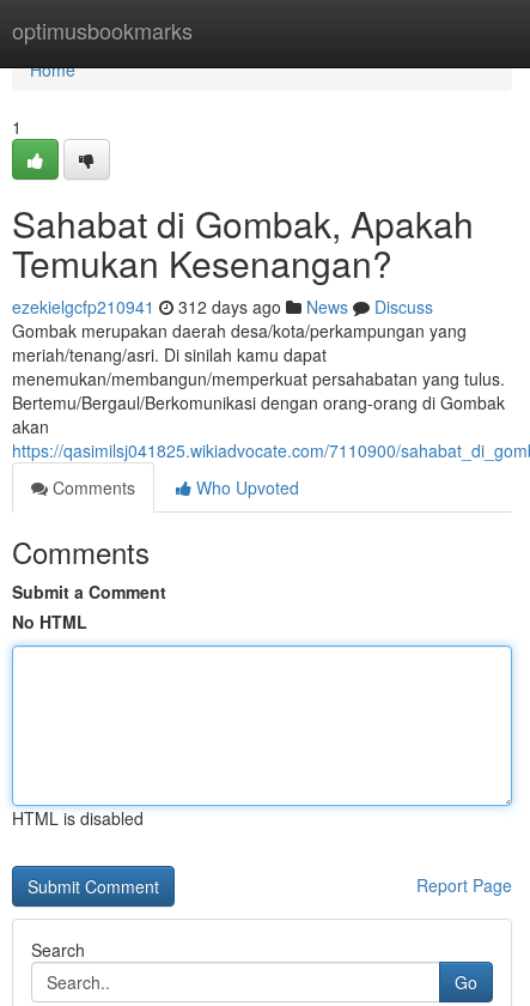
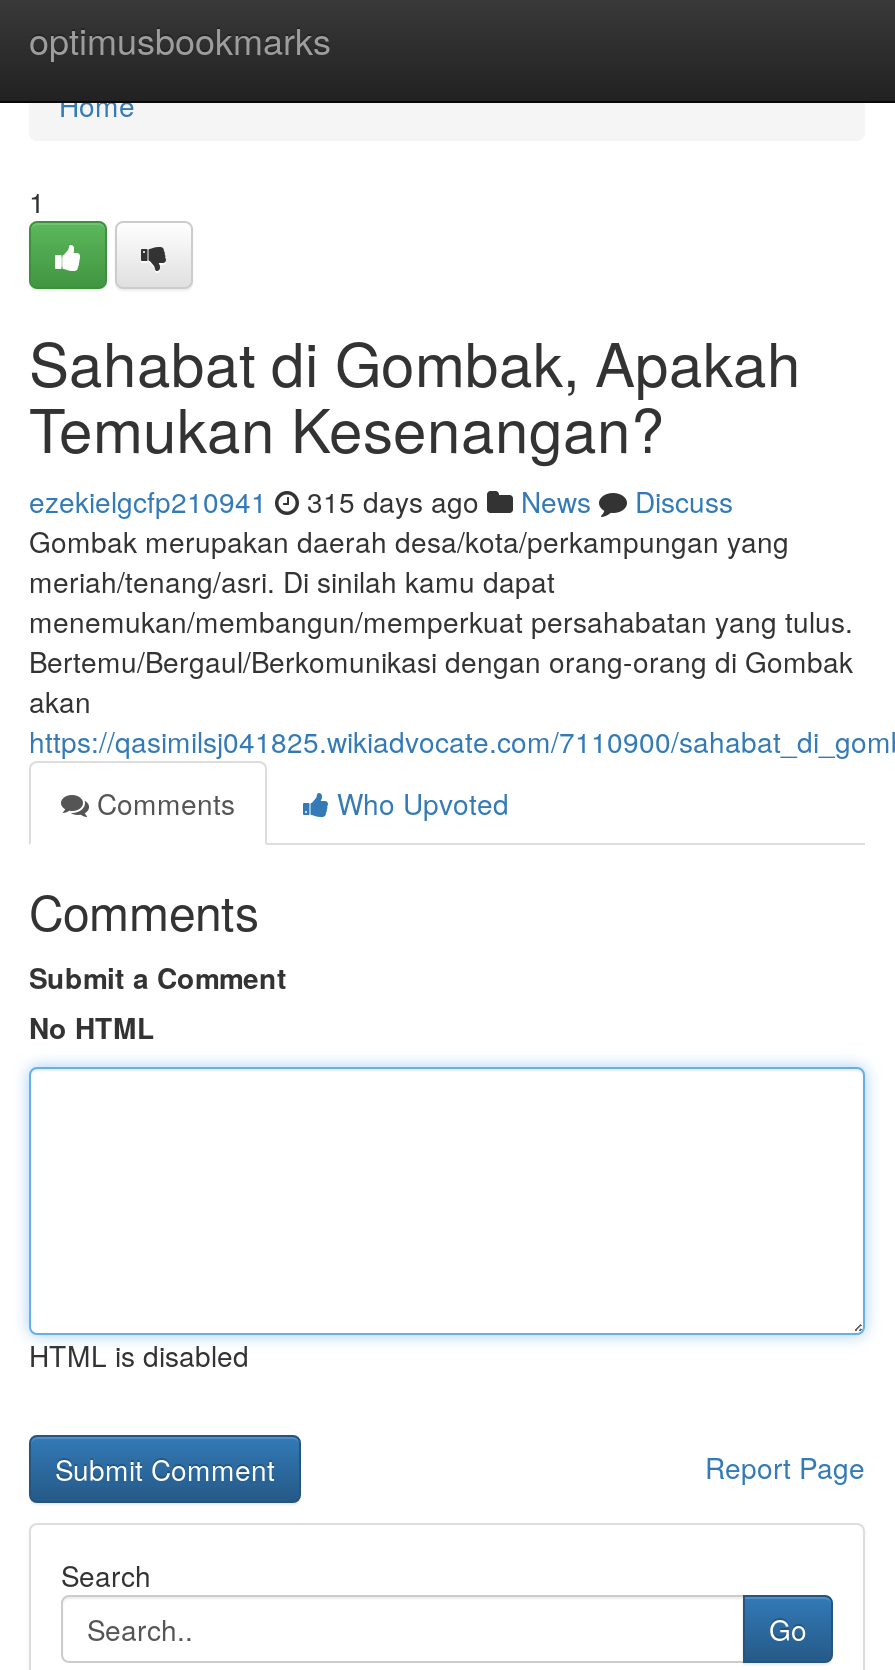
[12,295,433,319] ezekielgcfp210941 312 days ago News Discuss -> [29,481,733,521] ezekielgcfp210941 315 days ago News Discuss

